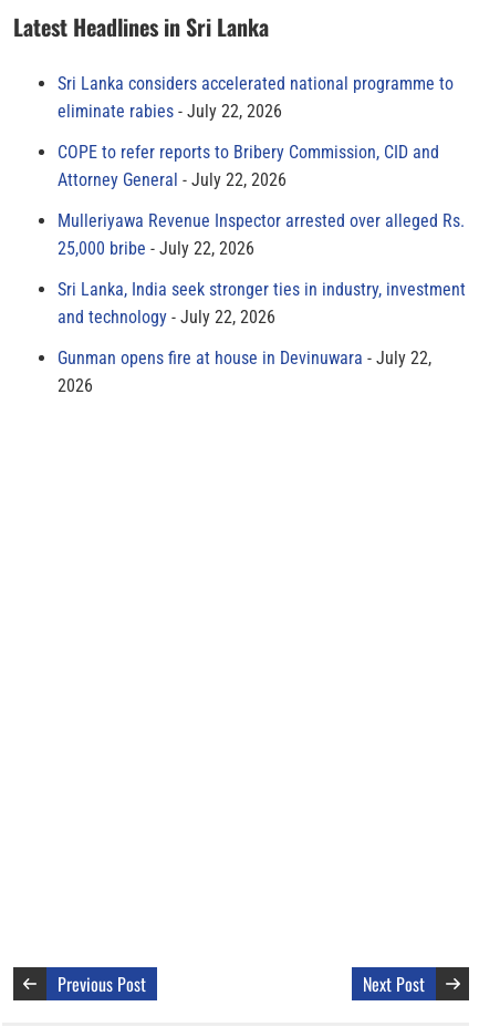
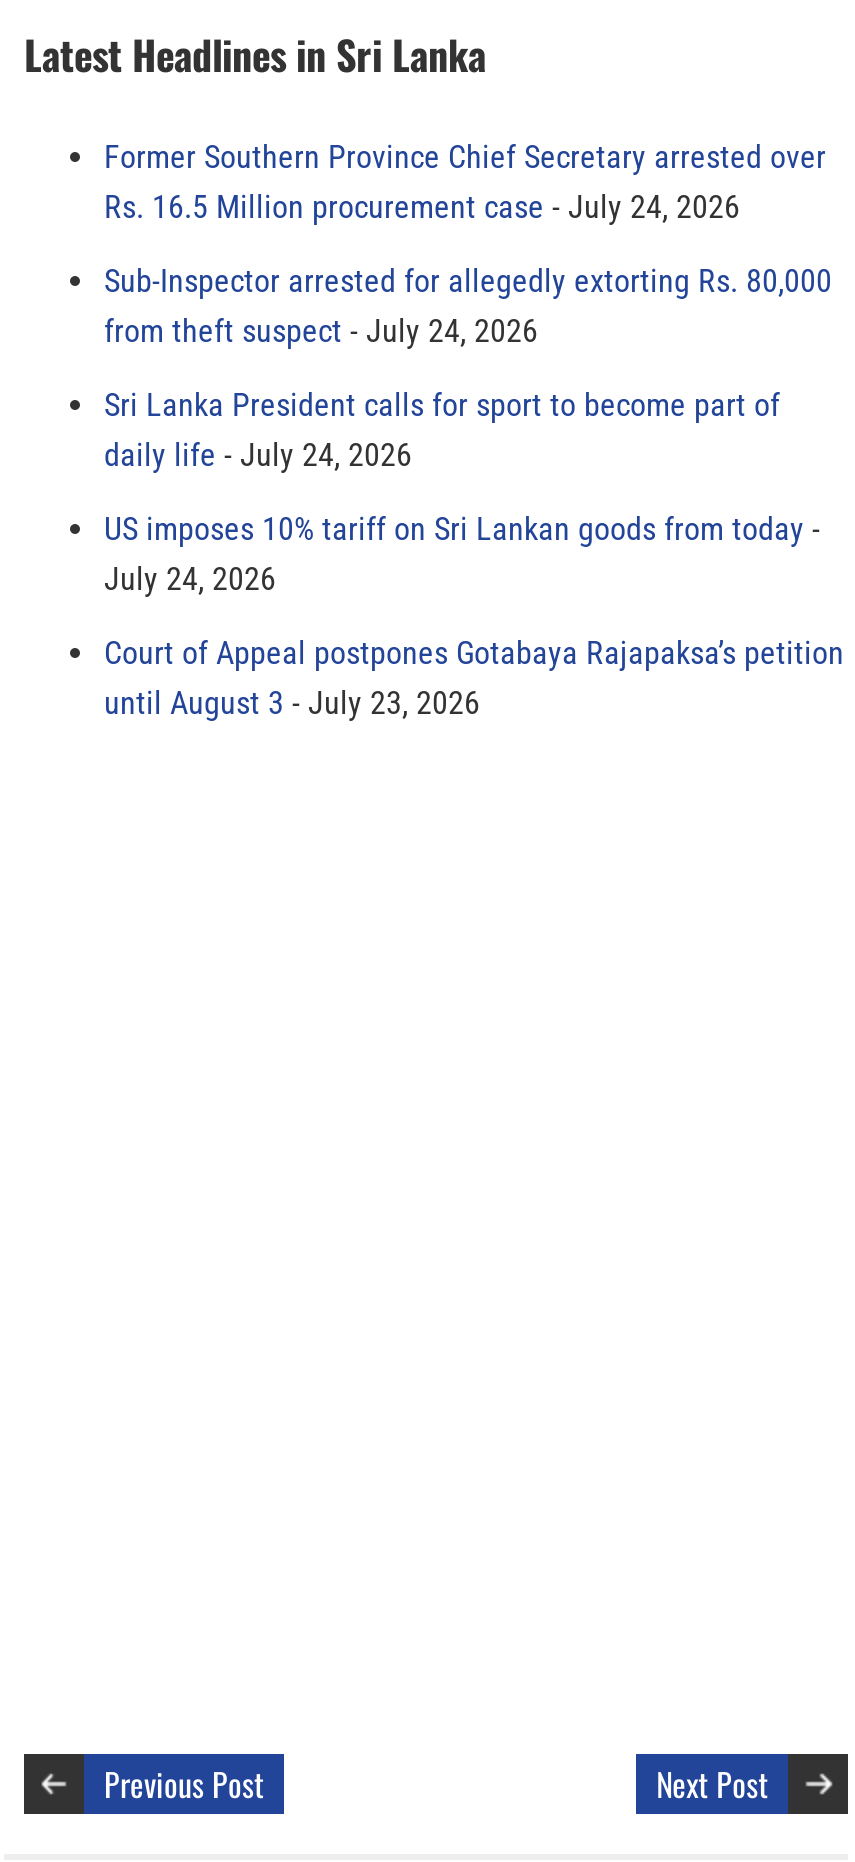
[58,74,454,122] Sri Lanka considers accelerated national programme to | eliminate rabies | July 22, 2026 -> [104,139,826,227] Former Southern Province Chief Secretary arrested over | Rs. 16.5 Million procurement case | July 24, 2026
[58,142,439,191] COPE to refer reports to Bribery Commission, CID and | Attorney General | July 22, 2026 -> [104,263,832,351] Sub-Inspector arrested for allegedly extorting Rs. 80,000 | from theft suspect | July 24, 2026
[58,211,465,260] Mulleriyawa Revenue Inspector arrested over alleged Rs. | 25,000 bribe | July 22, 2026 -> [104,387,780,475] Sri Lanka President calls for sport to become part of | daily life | July 24, 2026
[58,279,466,328] Sri Lanka, India seek stronger ties in industry, investment | and technology | July 22, 2026 -> [104,511,804,599] US imposes 10% tariff on Sri Lankan goods from today | July 24, 2026
[58,348,431,397] Gunman opens fire at house in Devinuwara | July 22, | 2026 -> [104,635,844,723] Court of Appeal postpones Gotabaya Rajapaksa’s petition | until August 3 | July 23, 2026

